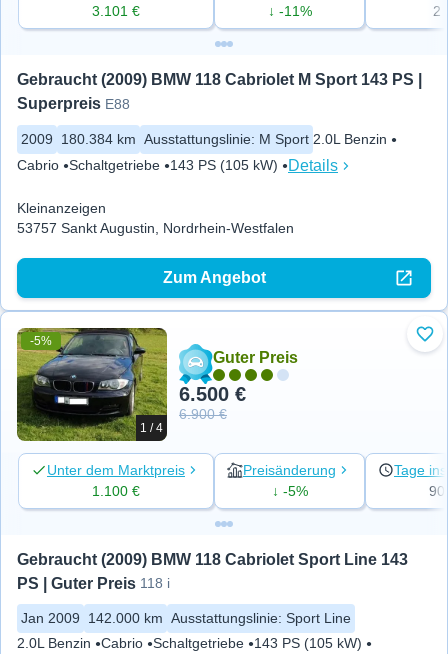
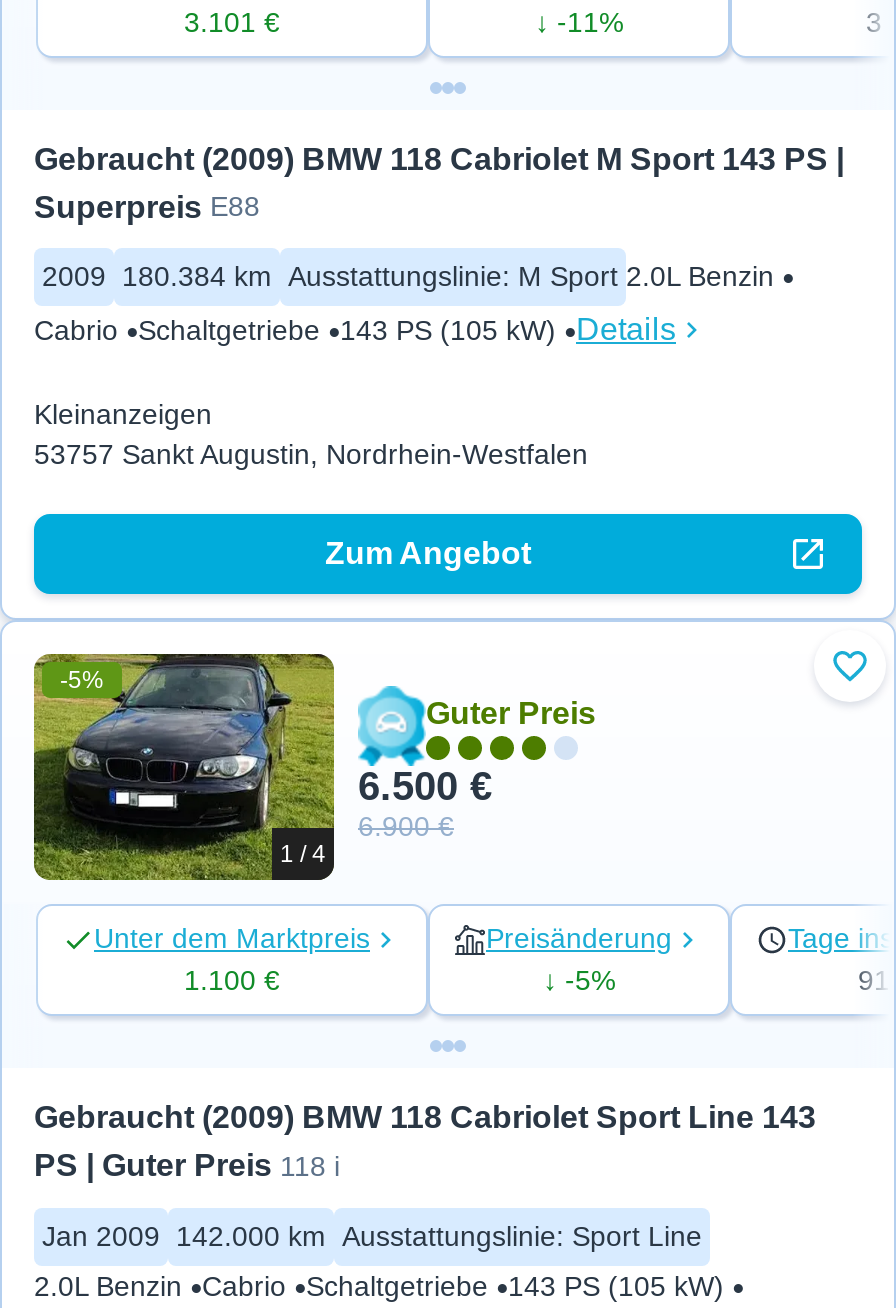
[433,3,441,19] 2 -> [866,6,882,38] 3
[429,482,445,498] 90 -> [858,965,890,997] 91

